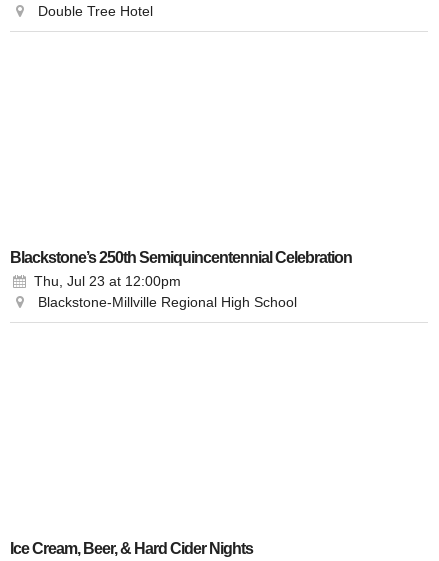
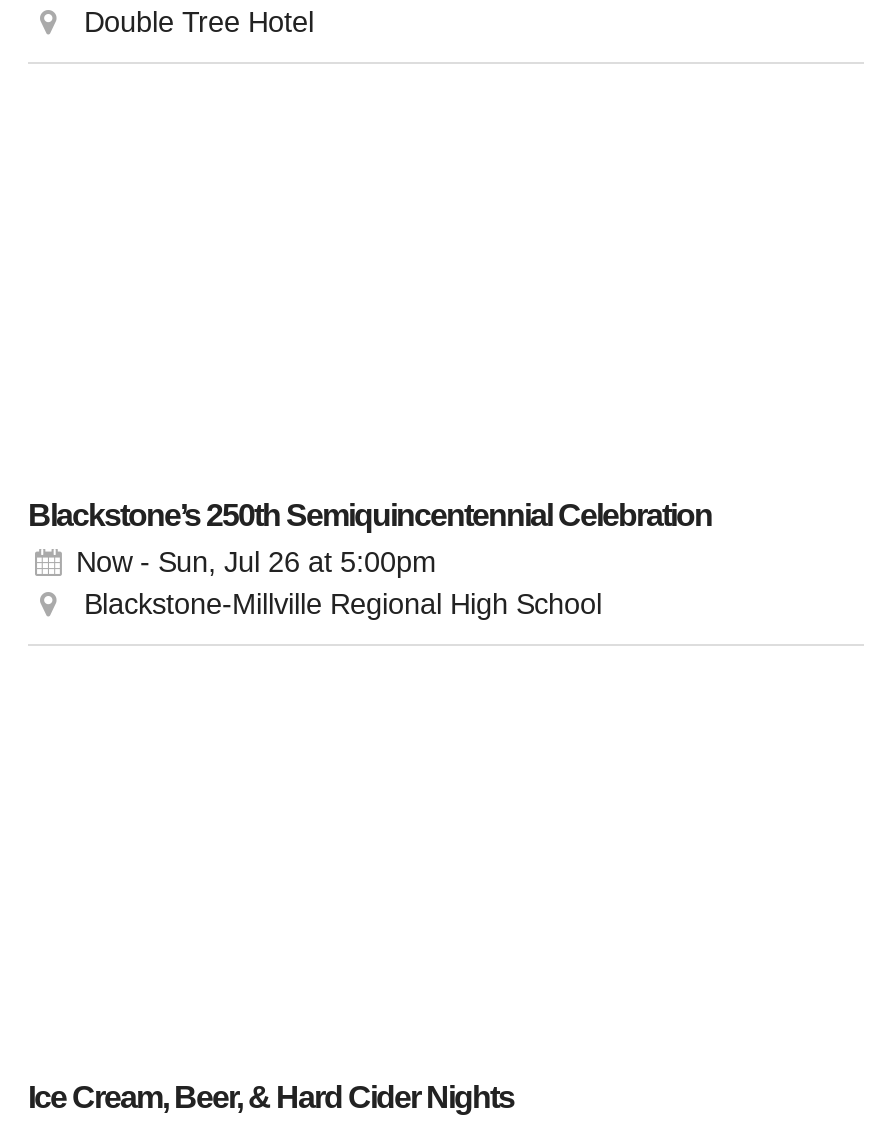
[34,272,181,288] Thu, Jul 23 at 12:00pm -> [76,545,436,577] Now - Sun, Jul 26 at 5:00pm

